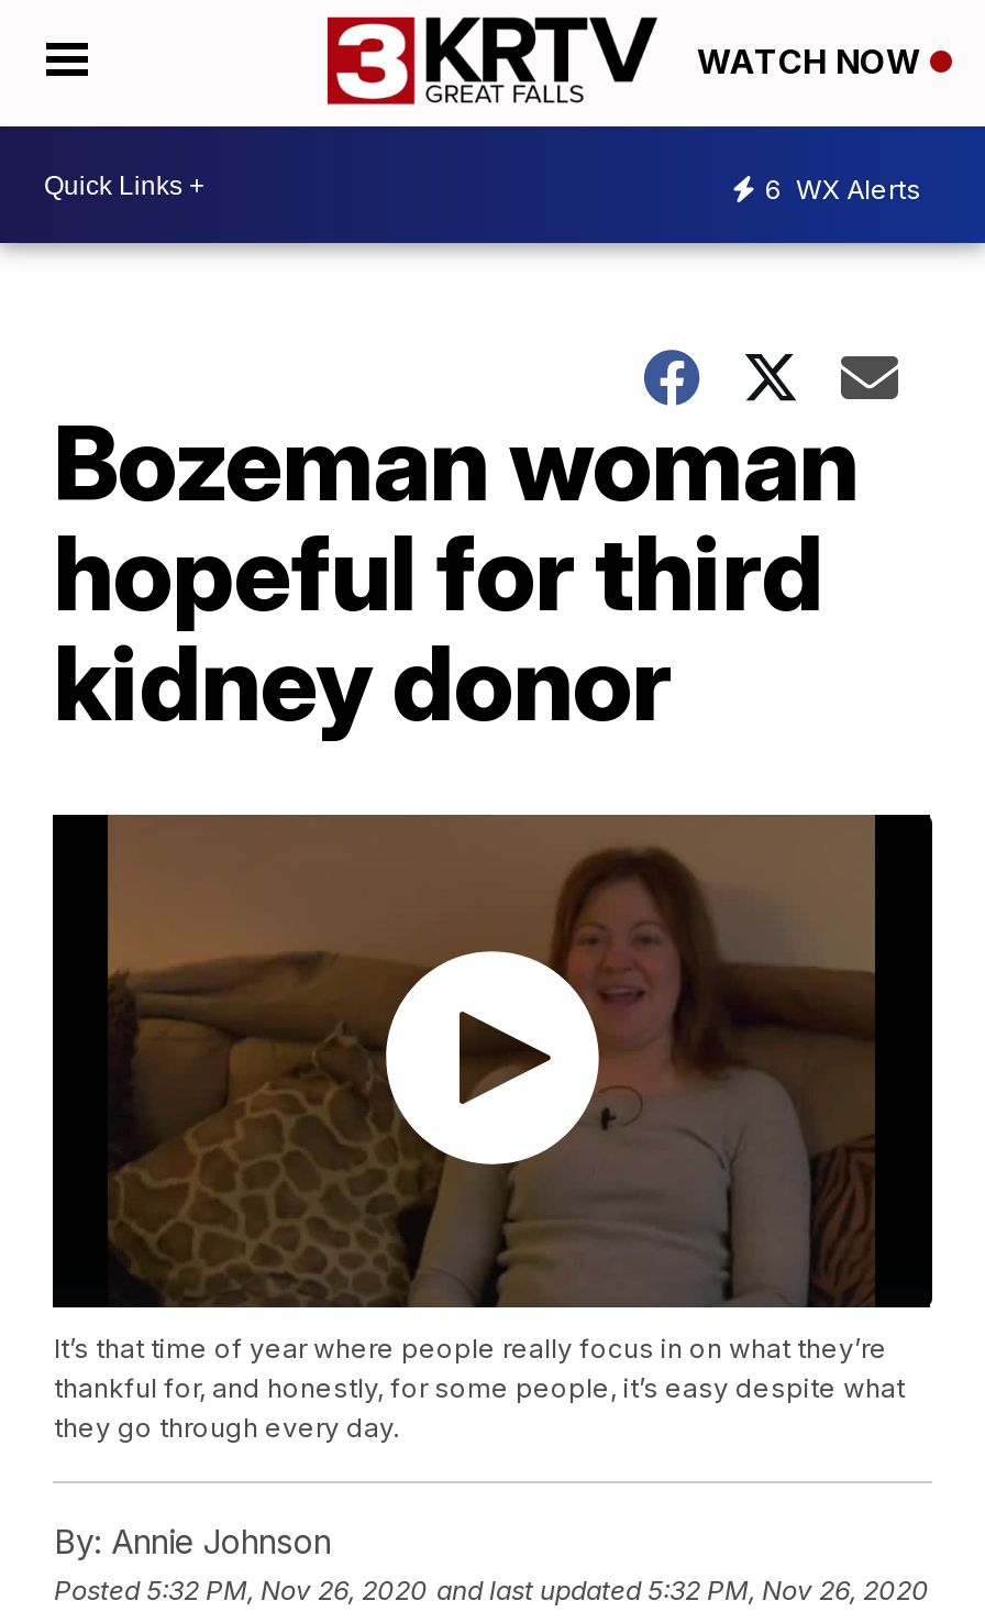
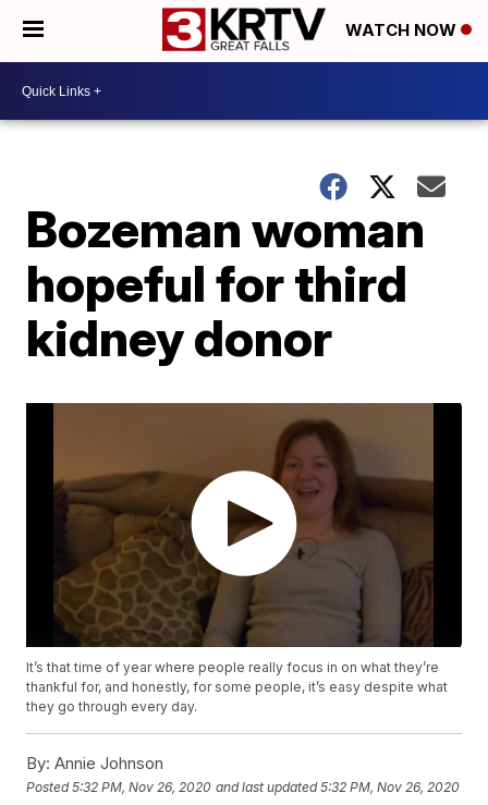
[765,172,921,205] 6 WX Alerts -> none

